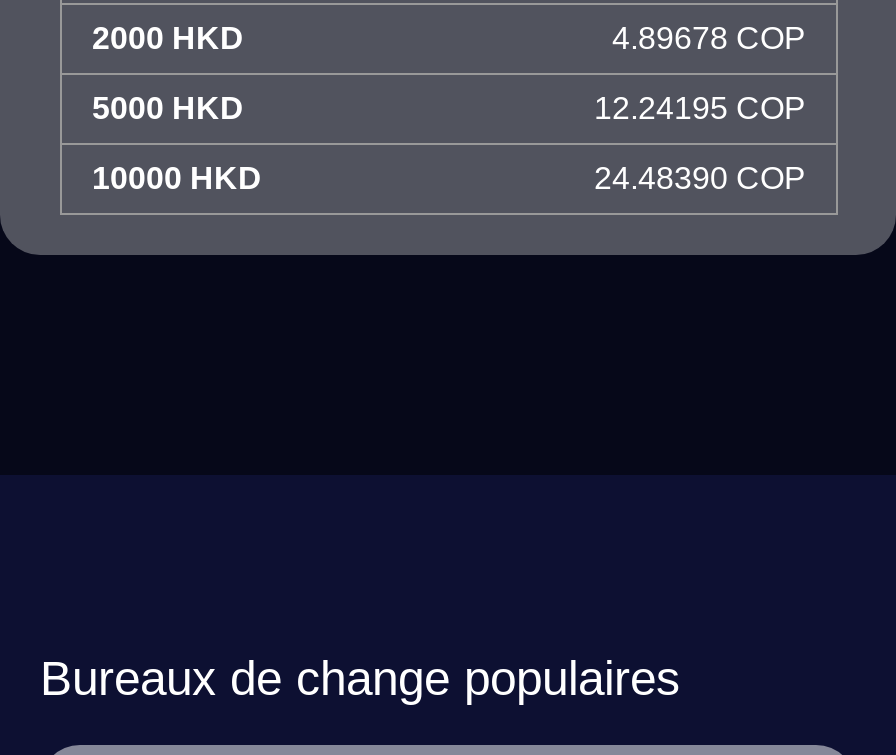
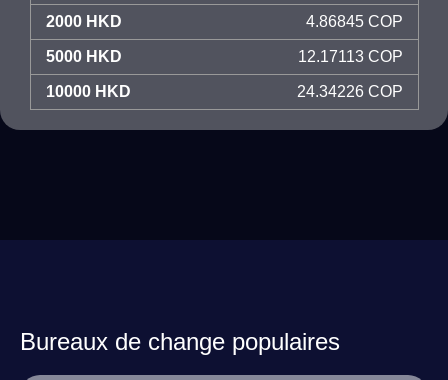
[612,21,806,55] 4.89678 COP -> [306,13,403,30] 4.86845 COP
[594,91,806,125] 12.24195 COP -> [298,48,403,65] 12.17113 COP
[594,161,806,195] 24.48390 COP -> [297,83,403,100] 24.34226 COP

